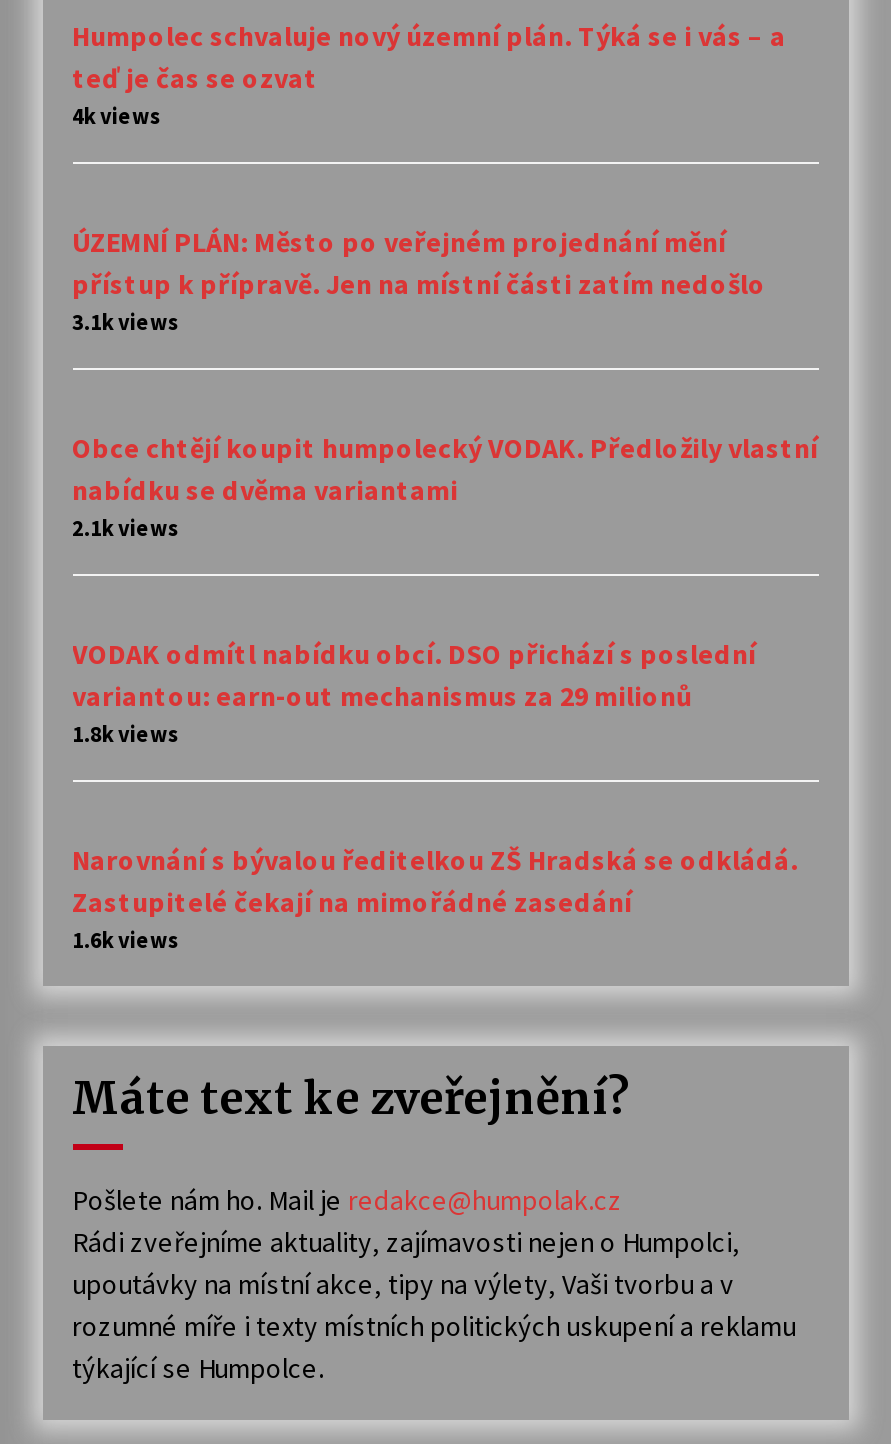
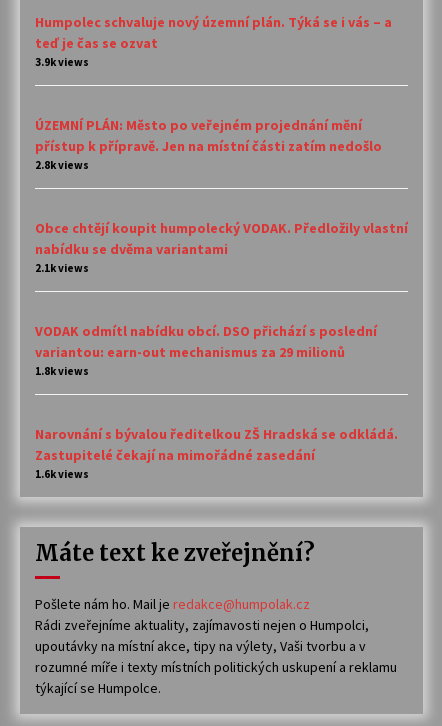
[72,101,162,129] 4k views -> [34,55,88,69] 3.9k views
[72,307,180,335] 3.1k views -> [34,158,88,172] 2.8k views

